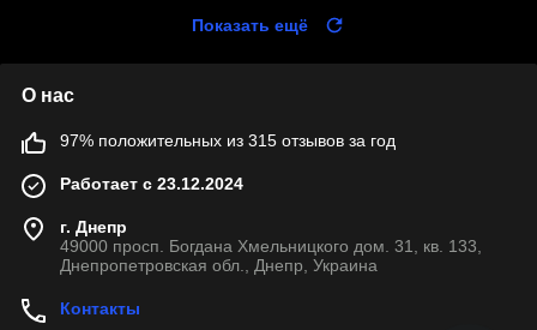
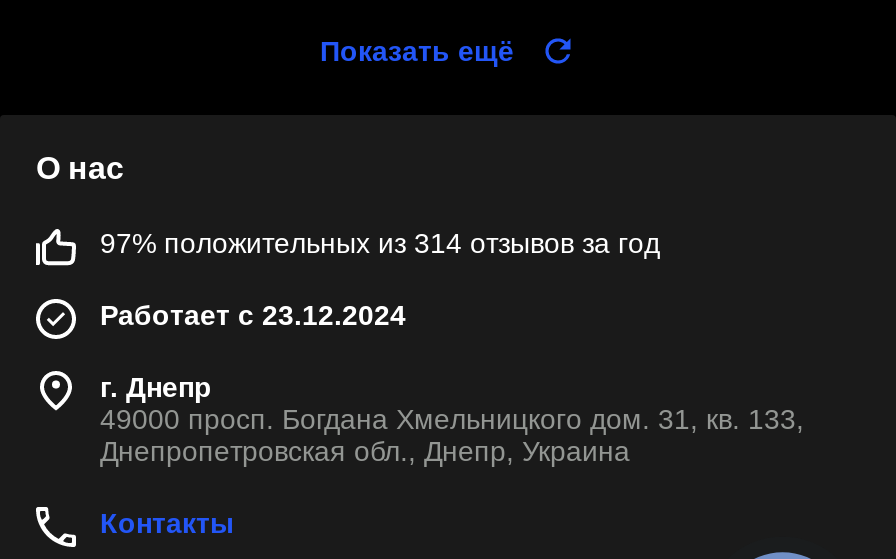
[60,131,396,150] 97% положительных из 315 отзывов за год -> [100,228,660,260] 97% положительных из 314 отзывов за год

